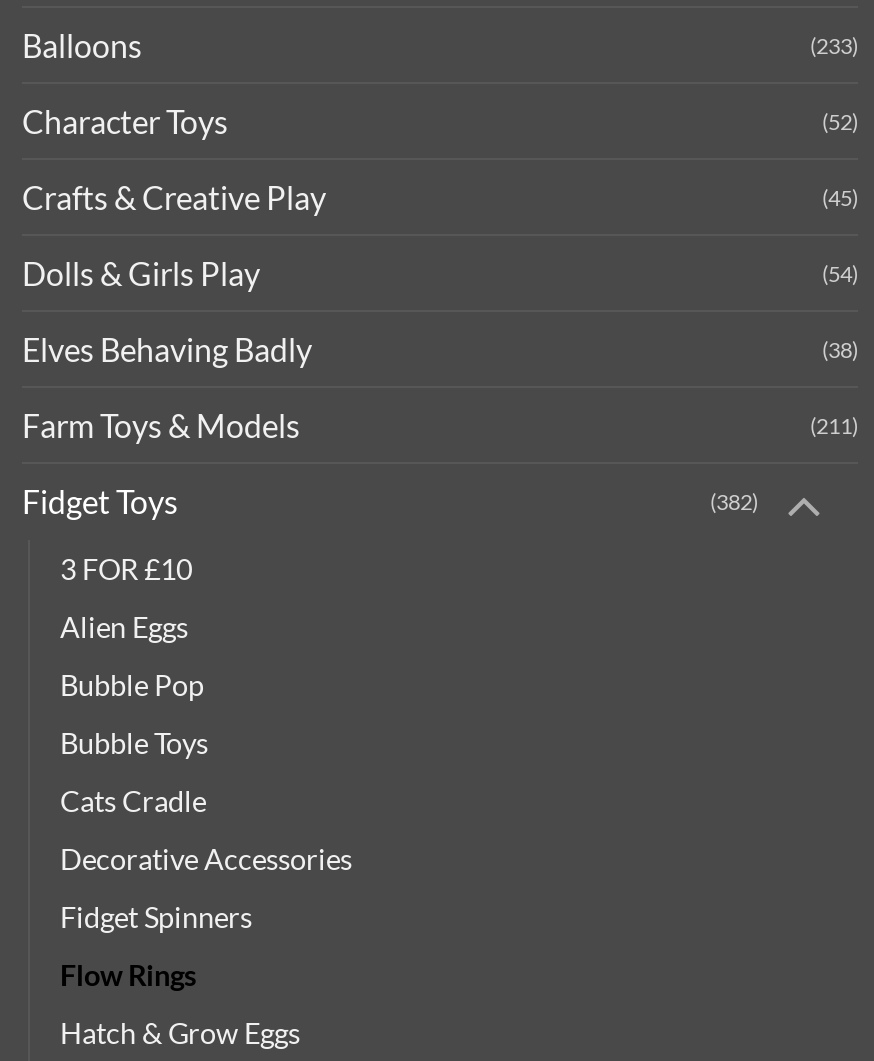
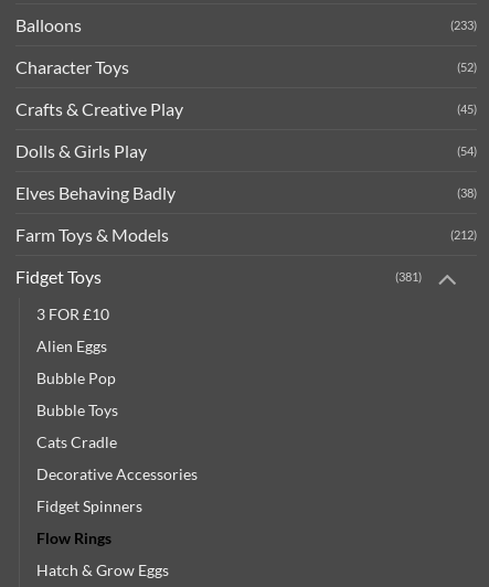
[810,411,858,437] (211) -> [450,227,477,241] (212)
[710,489,758,515] (382) -> [395,270,422,284] (381)

